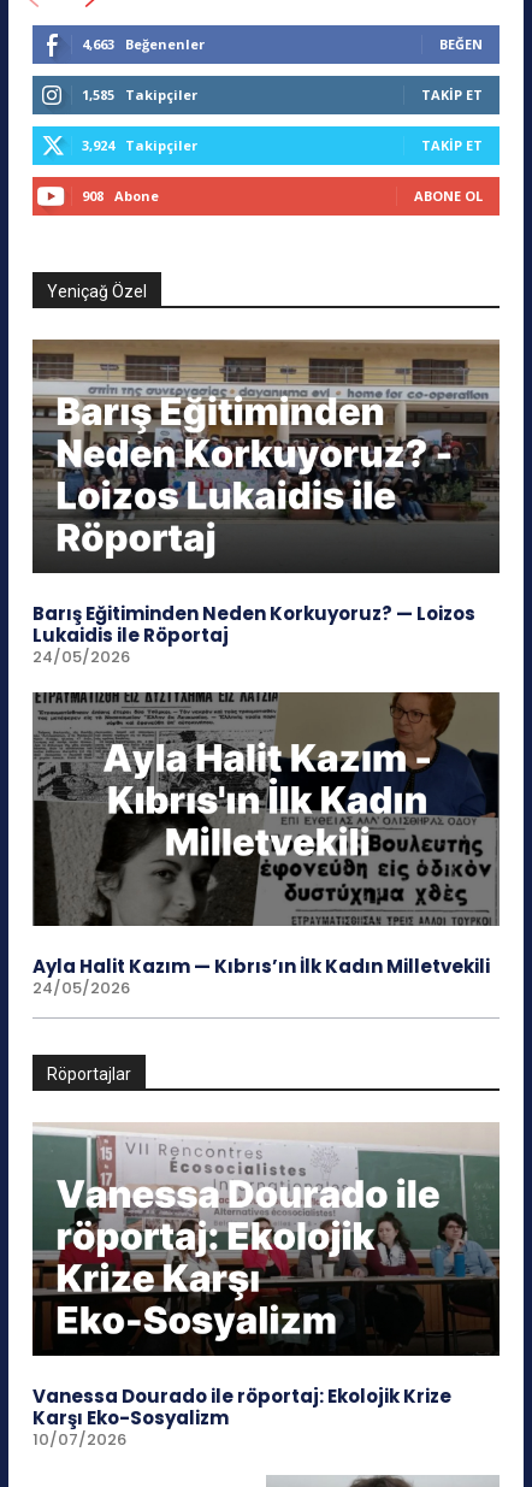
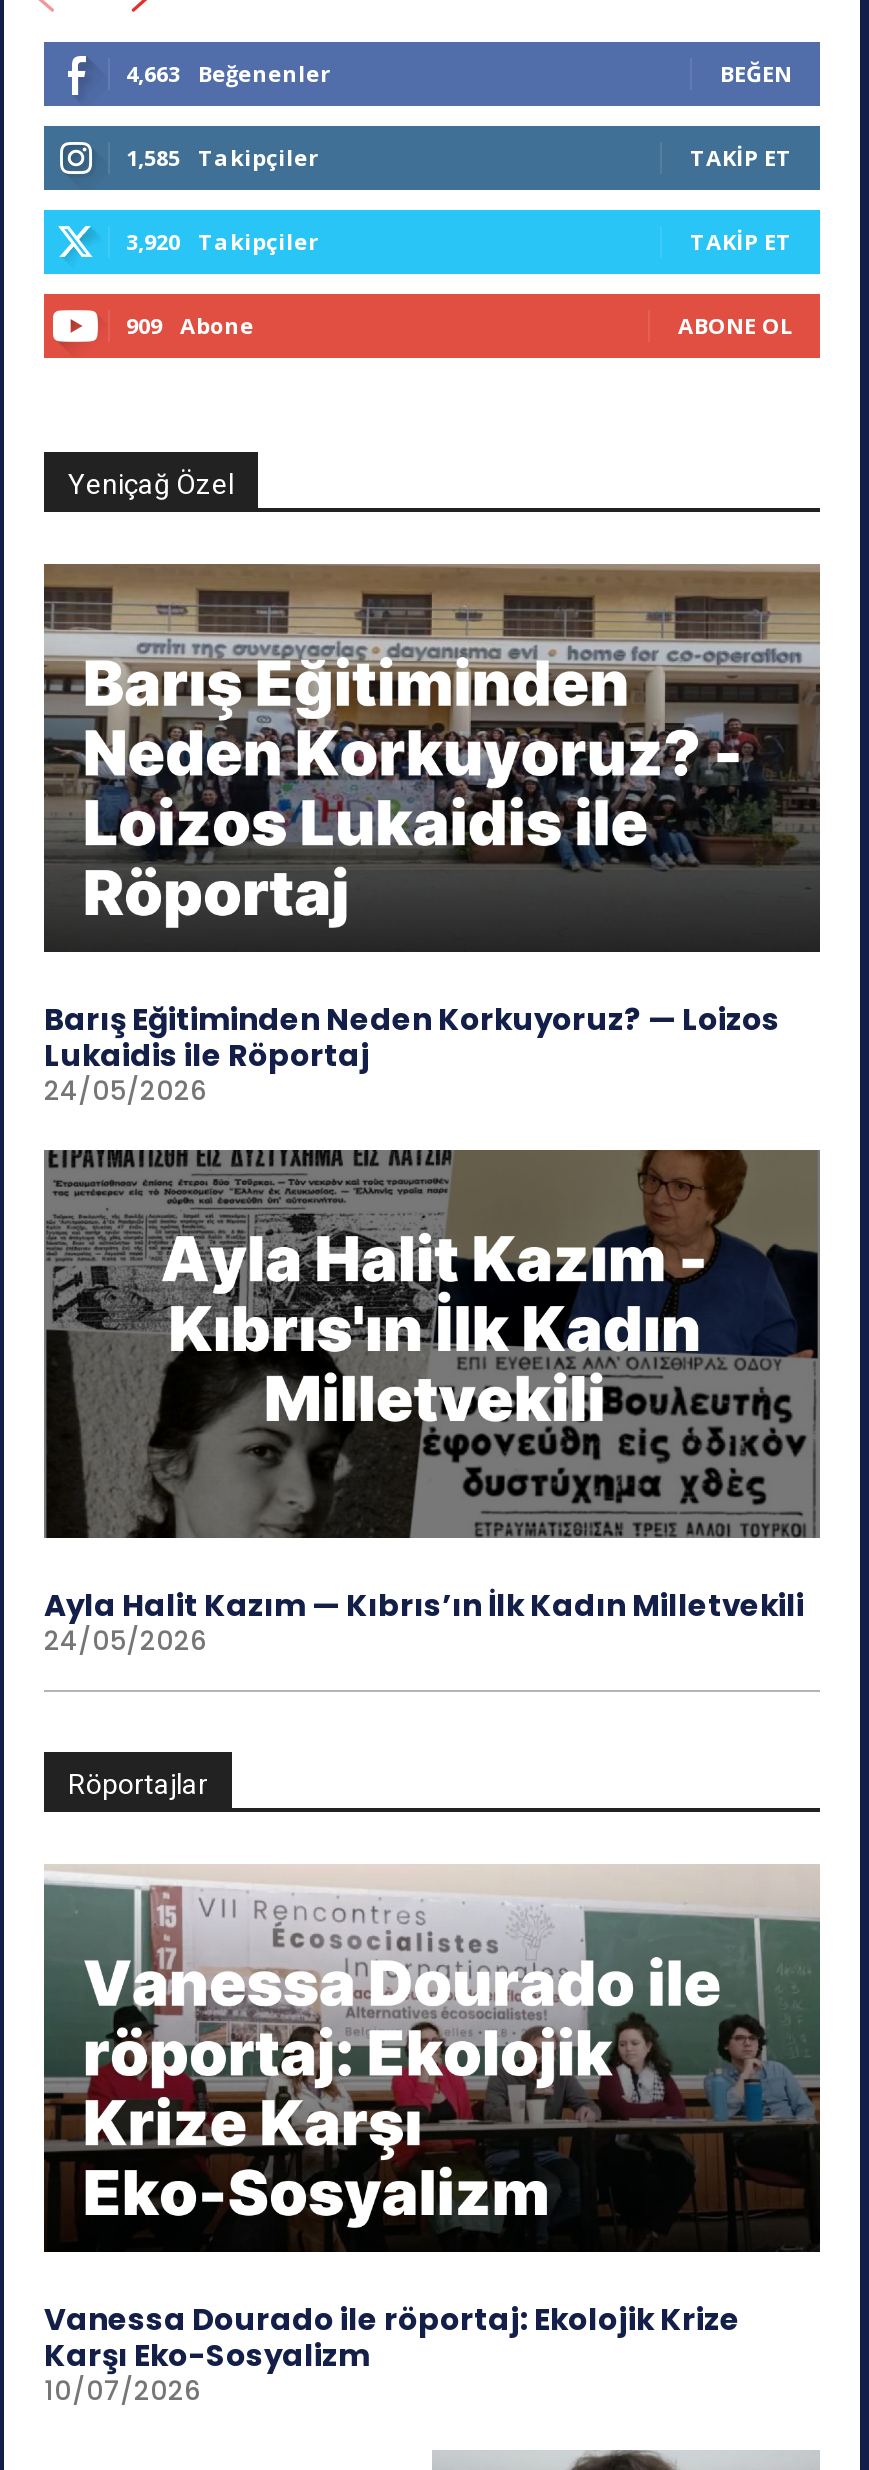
[82,136,197,154] 3,924 Takipçiler -> [126,226,318,256] 3,920 Takipçiler
[82,187,159,205] 908 Abone -> [126,310,254,340] 909 Abone

